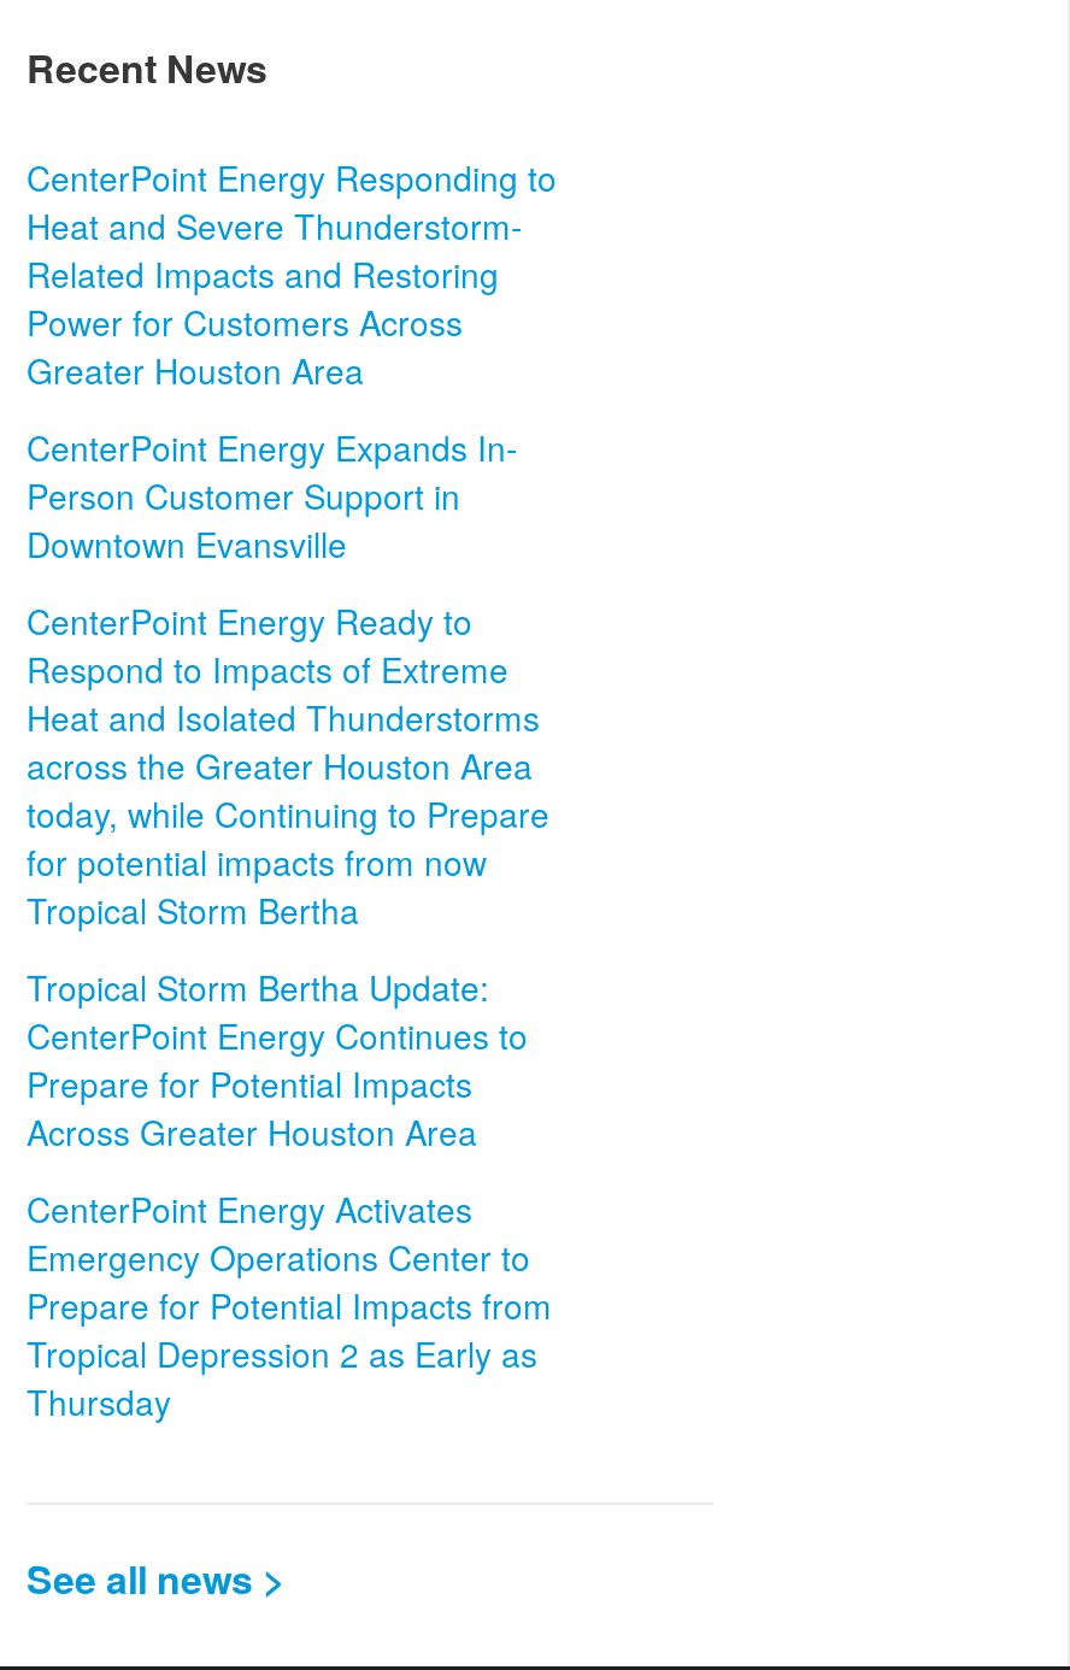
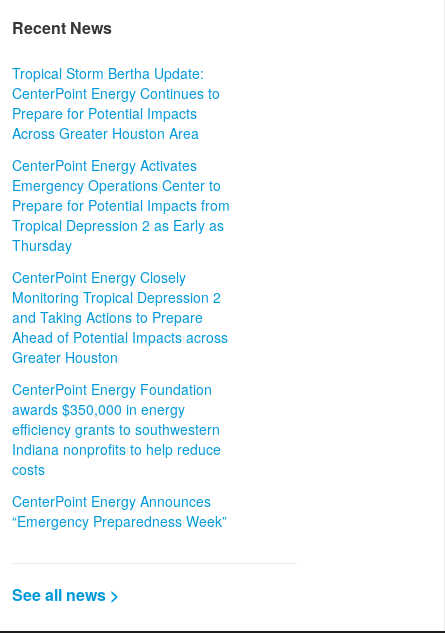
[27,153,557,934] CenterPoint Energy Responding to | Heat and Severe Thunderstorm- | Related Impacts and Restoring | Power for Customers Across | Greater Houston Area | CenterPoint Energy Expands In- | Person Customer Support in | Downtown Evansville | CenterPoint Energy Ready to | Respond to Impacts of Extreme | Heat and Isolated Thunderstorms | across the Greater Houston Area | today, while Continuing to Prepare | for potential impacts from now | Tropical Storm Bertha -> none
moved [27,963,552,1425] -> [12,63,230,255]: Tropical Storm Bertha Update: | CenterPoint Energy Continues to | Prepare for Potential Impacts | ... | Tropical Depression 2 as Early as | Thursday
none -> [12,267,228,531] CenterPoint Energy Closely | Monitoring Tropical Depression 2 | and Taking Actions to Prepare | Ahead of Potential Impacts across | Greater Houston | CenterPoint Energy Foundation | awards $350,000 in energy | efficiency grants to southwestern | Indiana nonprofits to help reduce | costs | CenterPoint Energy Announces | “Emergency Preparedness Week”

